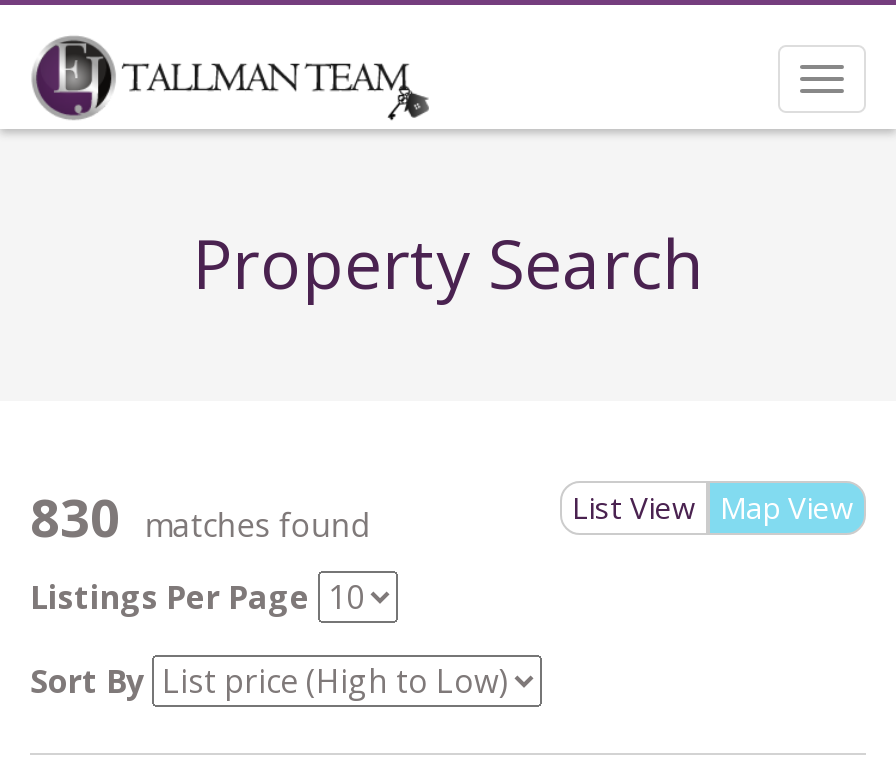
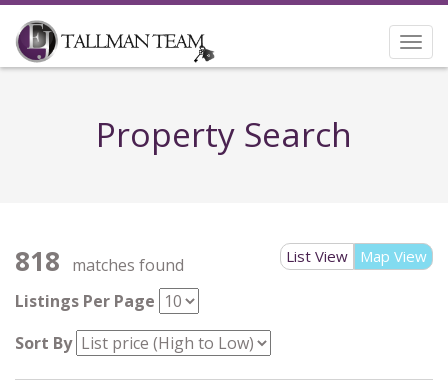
[30,481,368,553] 830 matches found -> [15,243,184,279] 818 matches found

